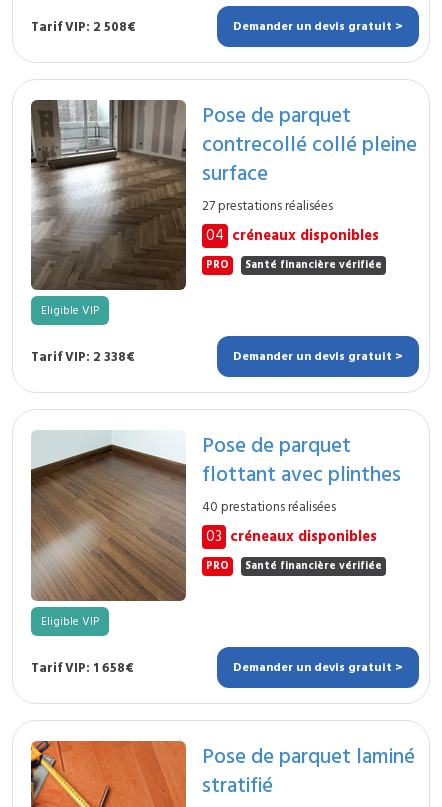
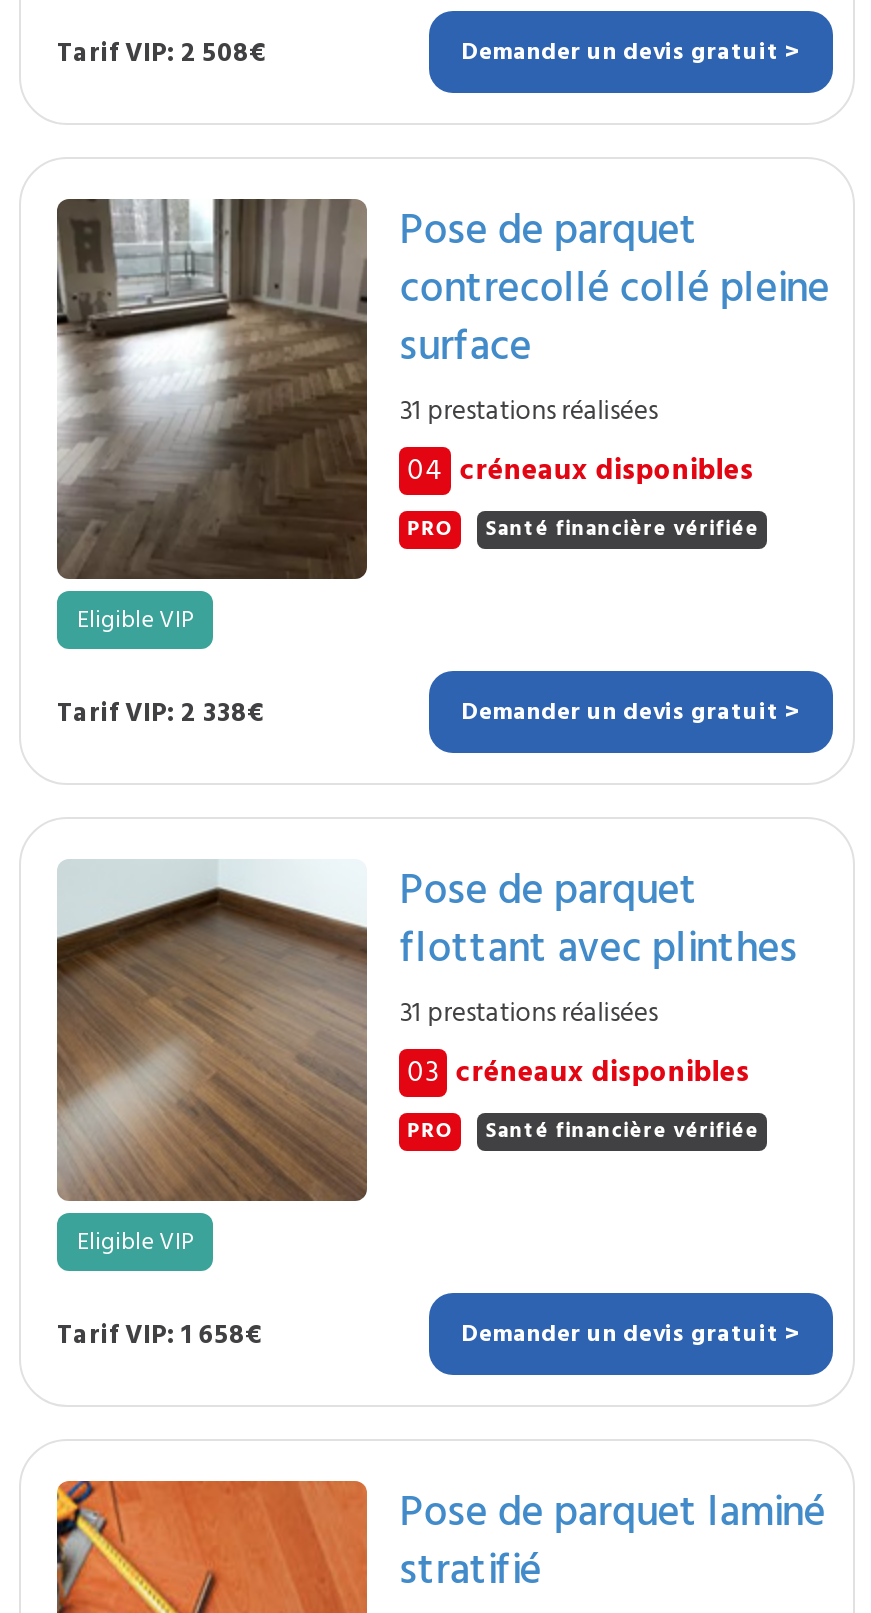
[202,197,333,215] 27 prestations réalisées -> [399,393,657,429] 31 prestations réalisées
[202,498,336,516] 40 prestations réalisées -> [399,995,657,1031] 31 prestations réalisées

